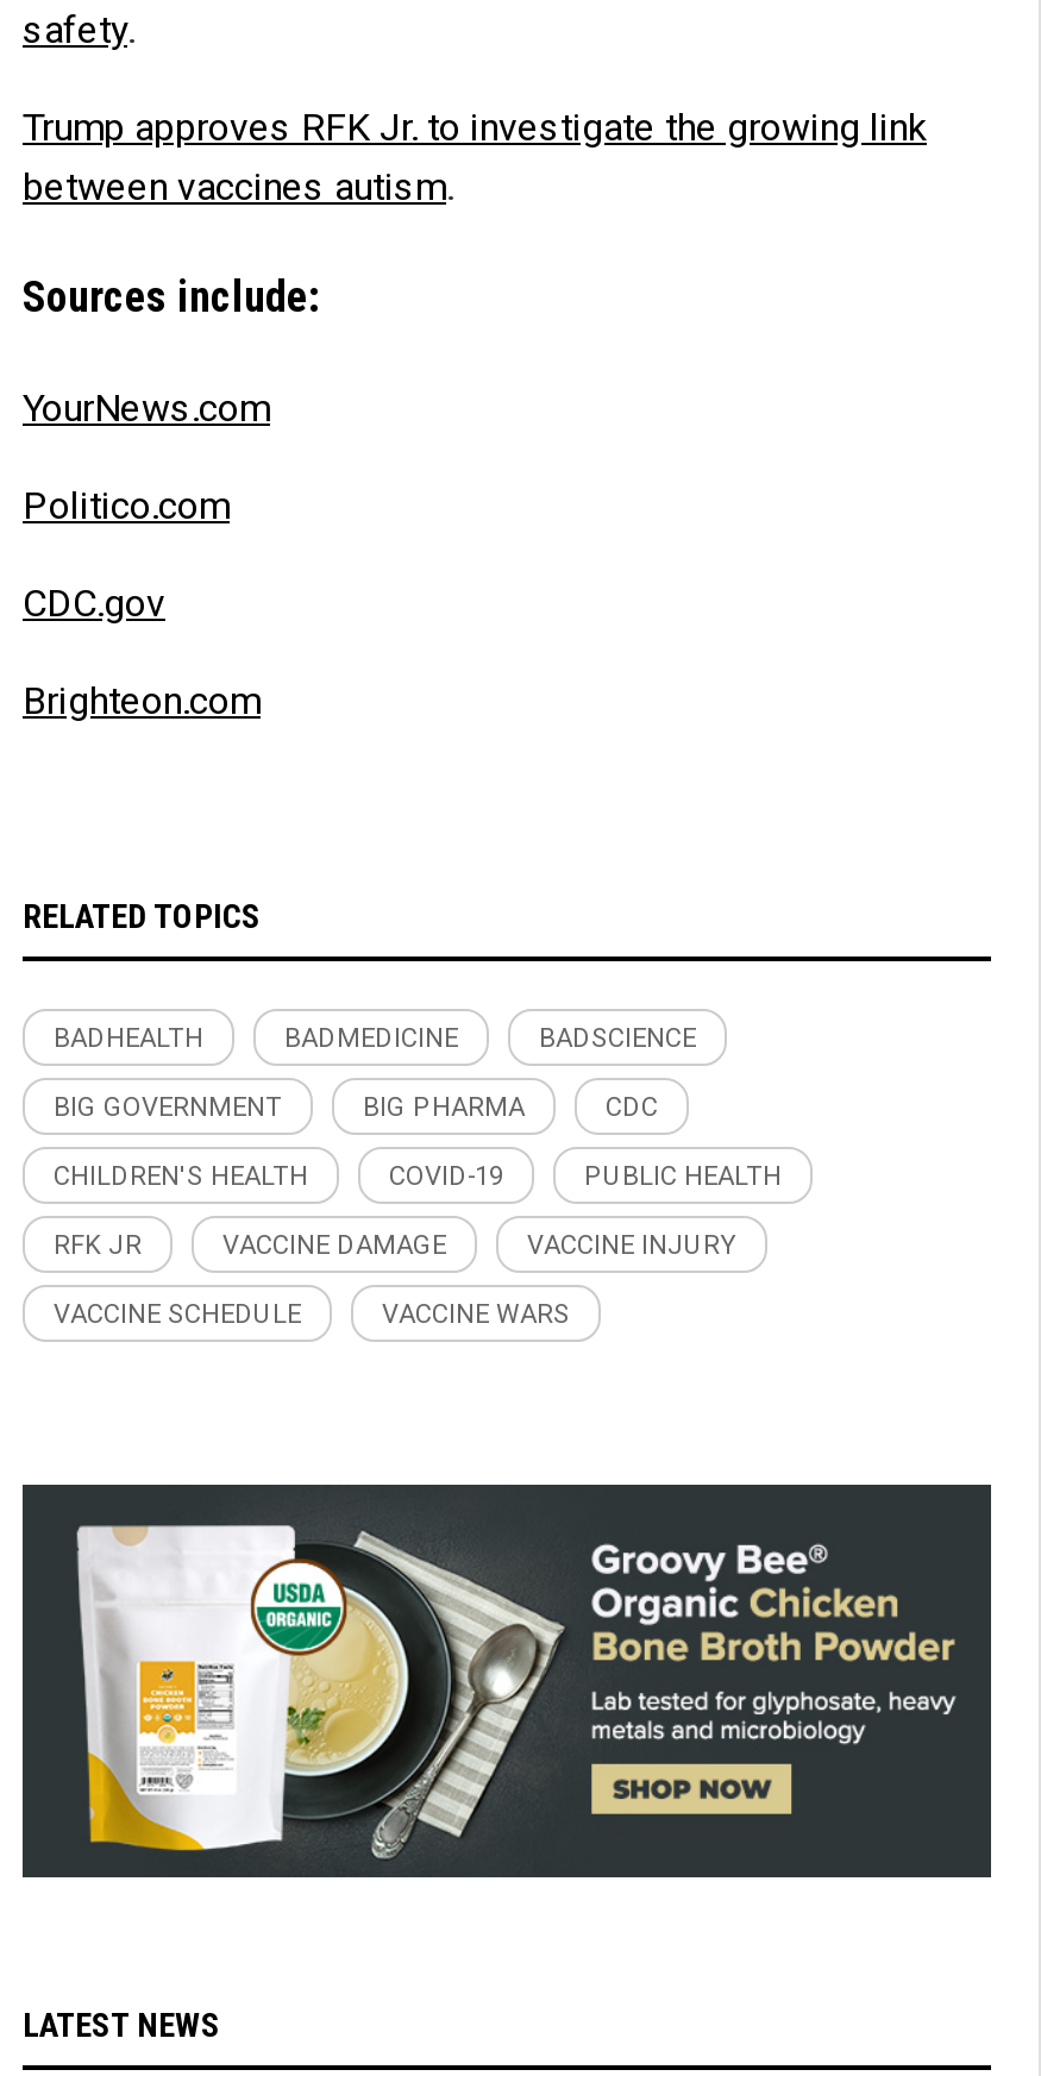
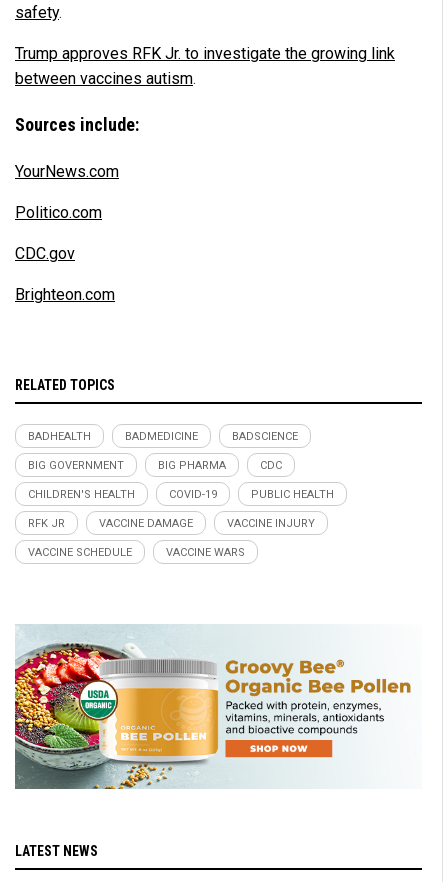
[20,1482,993,1880] [image] -> [14,624,422,790] [image]

